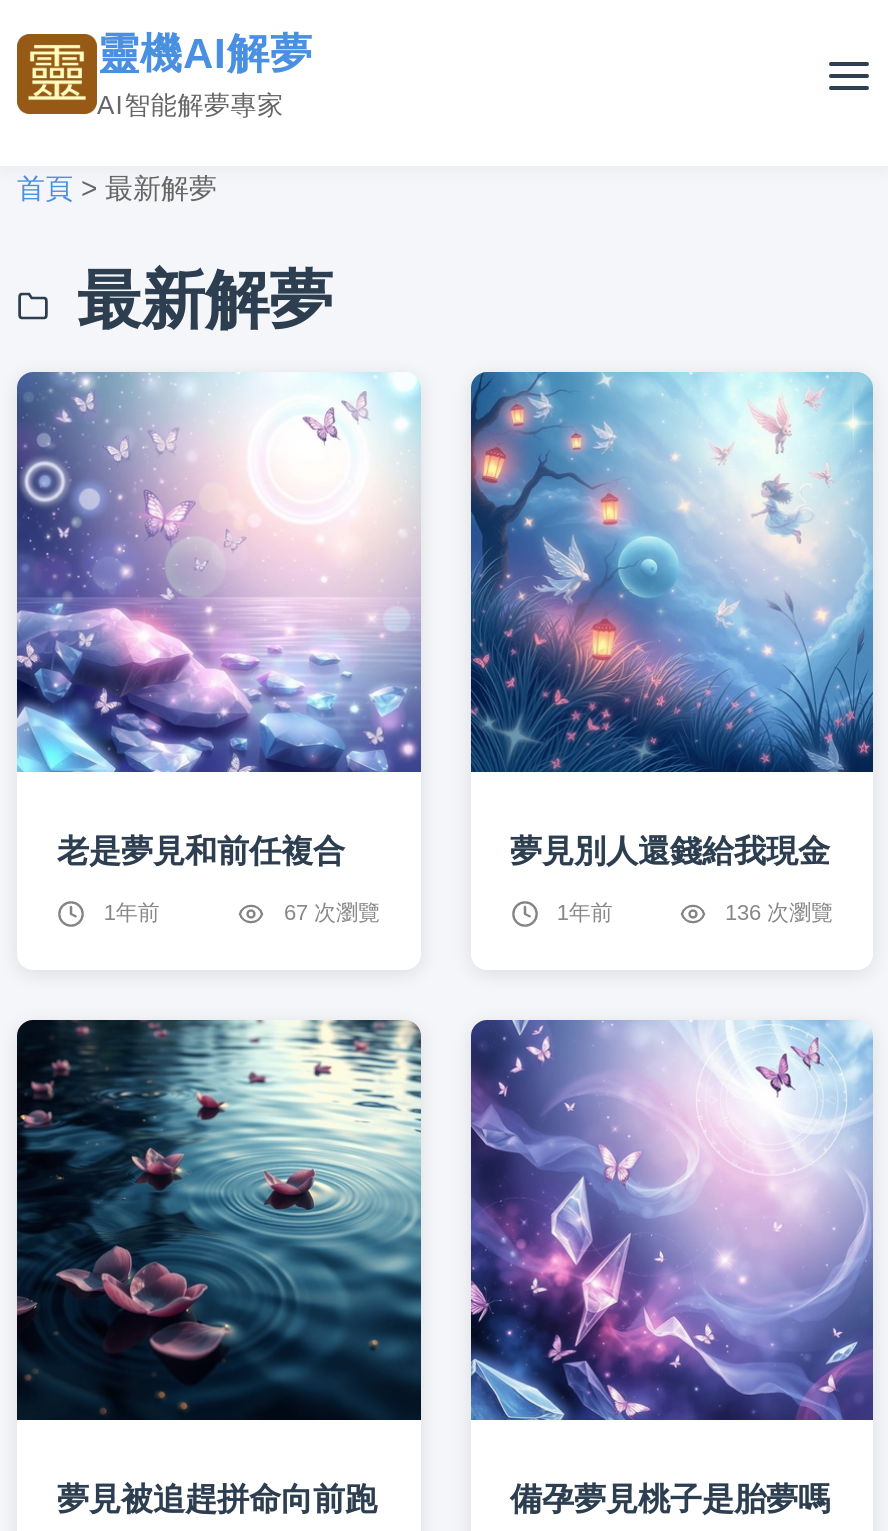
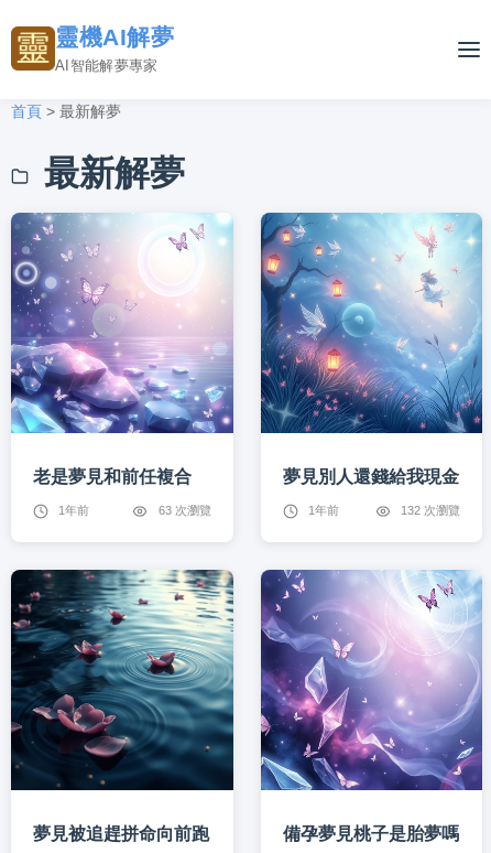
[278,900,380,924] 67 次瀏覽 -> [155,504,211,517] 63 次瀏覽
[719,900,833,924] 136 次瀏覽 -> [397,504,460,517] 132 次瀏覽

